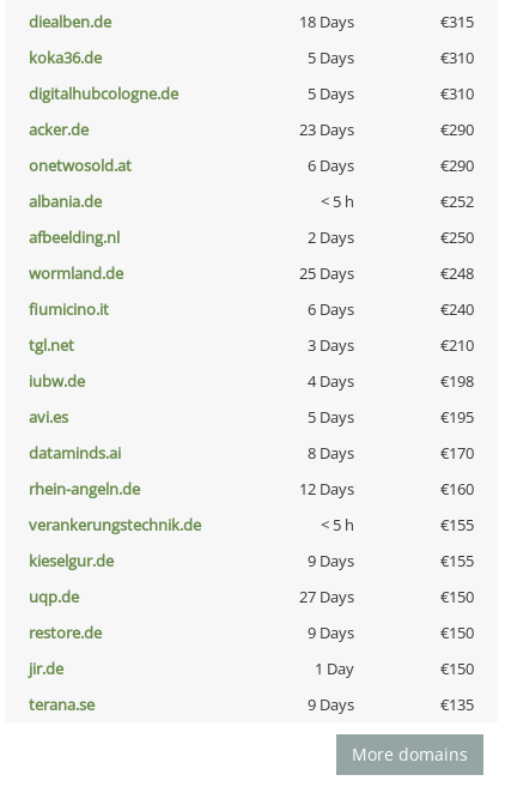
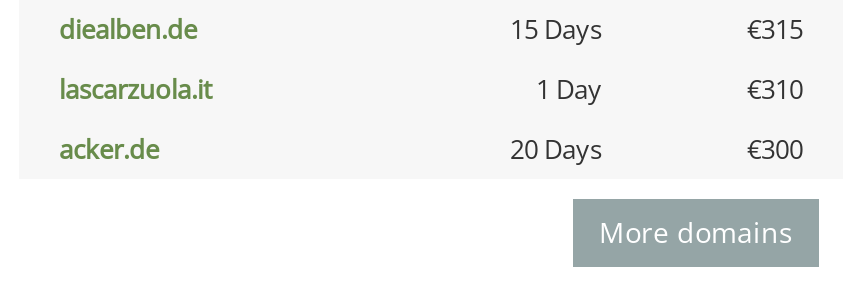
[299,11,354,32] 18 Days -> [510,11,602,47] 15 Days
[29,47,474,104] koka36.de | 5 Days | €310 | digitalhubcologne.de | 5 Days -> [59,71,602,107] lascarzuola.it | 1 Day
[29,119,474,715] 23 Days | €290 | onetwosold.at | 6 Days | €290 | albania.de | < 5 h | €252 | afbeelding.nl | 2 Days | €250 | wormland.de | 25 Days | €248 | fiumicino.it | 6 Days | €240 | tgl.net | 3 Days | €210 | iubw.de | 4 Days | €198 | avi.es | 5 Days | €195 | dataminds.ai | 8 Days | €170 | rhein-angeln.de | 12 Days | €160 | verankerungstechnik.de | < 5 h | €155 | kieselgur.de | 9 Days | €155 | uqp.de | 27 Days | €150 | restore.de | 9 Days | €150 | jir.de | 1 Day | €150 | terana.se | 9 Days | €135 -> [510,131,803,167] 20 Days | €300

